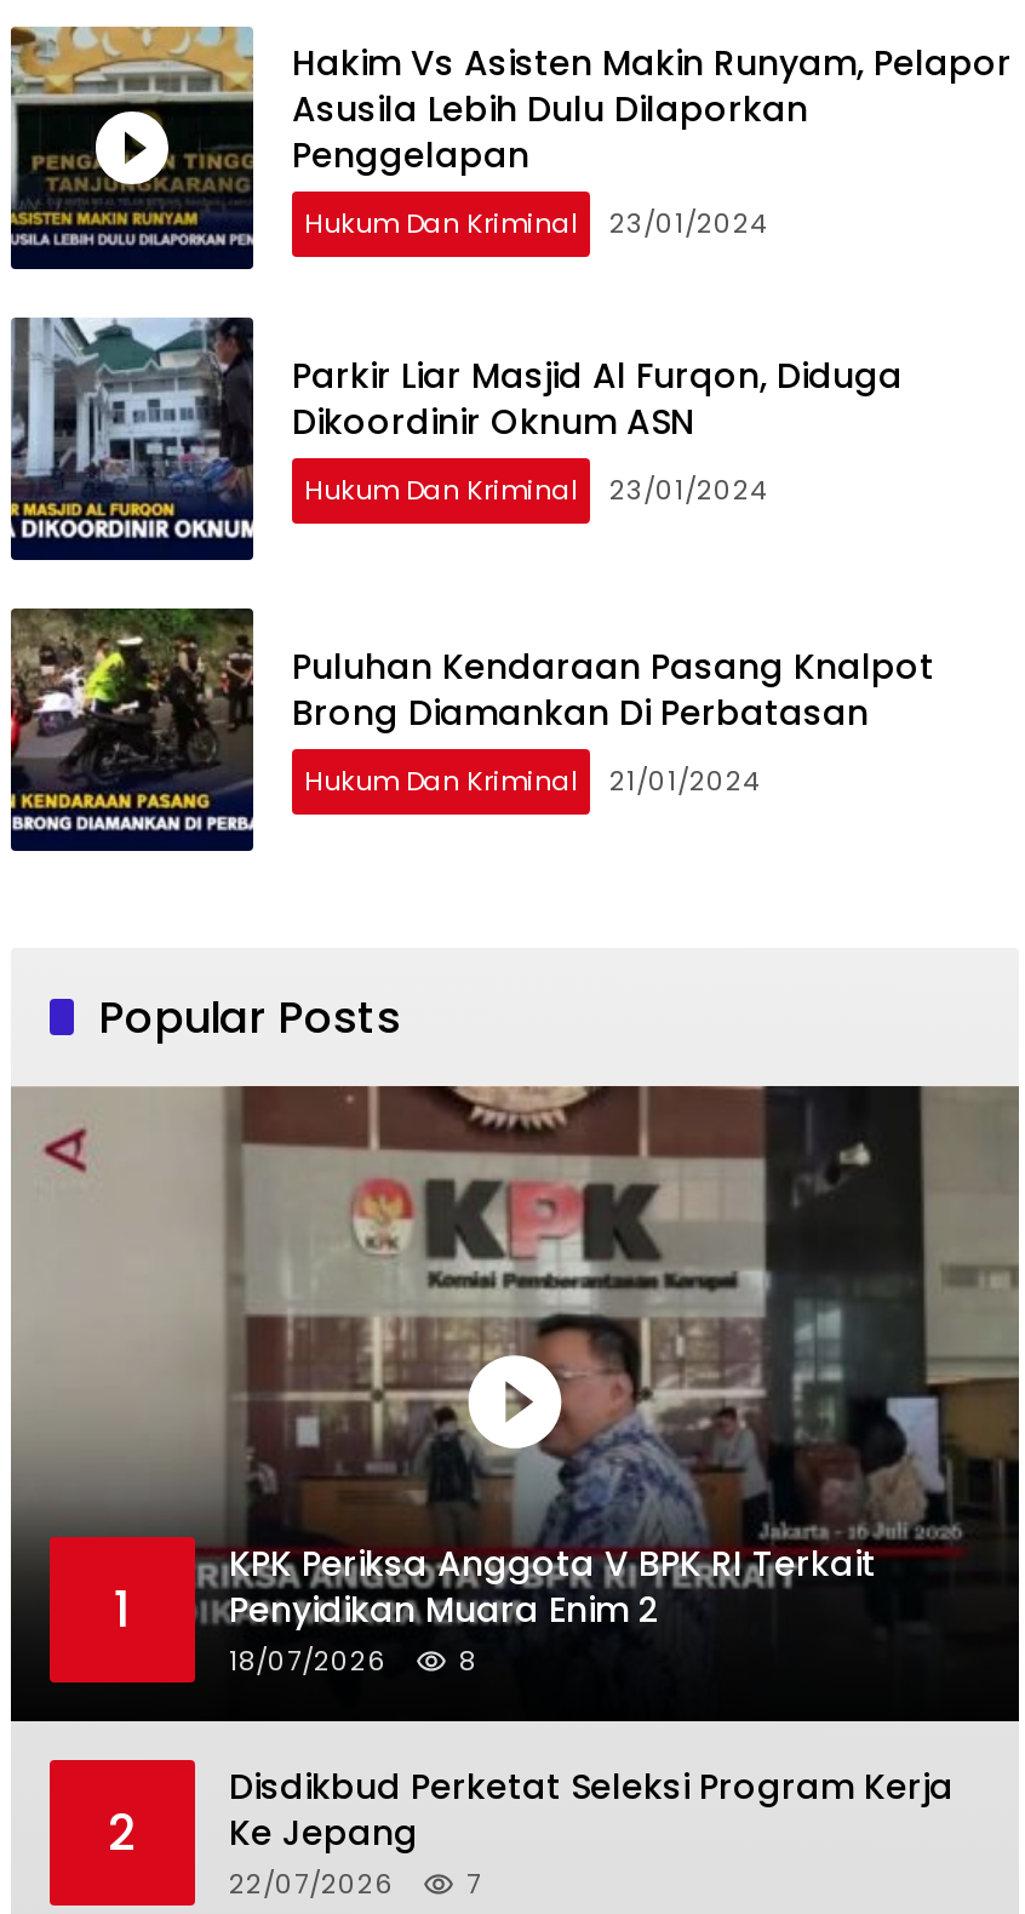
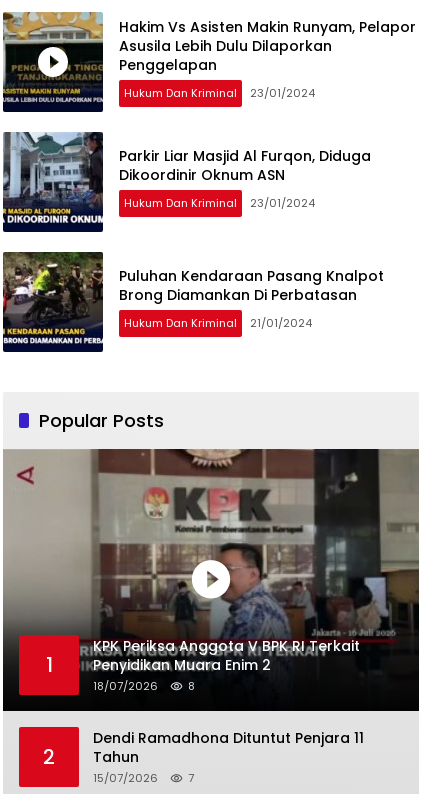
[229,1762,954,1902] Disdikbud Perketat Seleksi Program Kerja | Ke Jepang | 22/07/2026 -> [93,728,364,786] Dendi Ramadhona Dituntut Penjara 11 | Tahun | 15/07/2026

